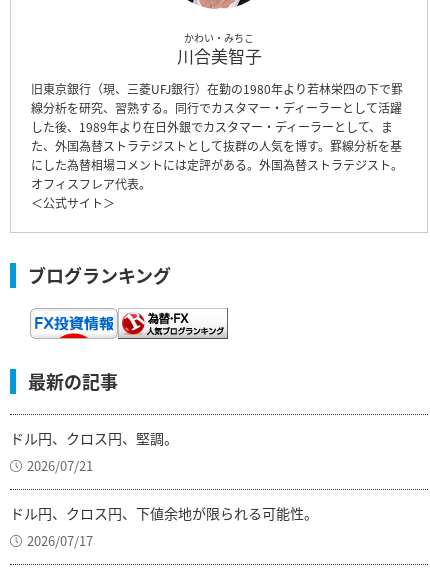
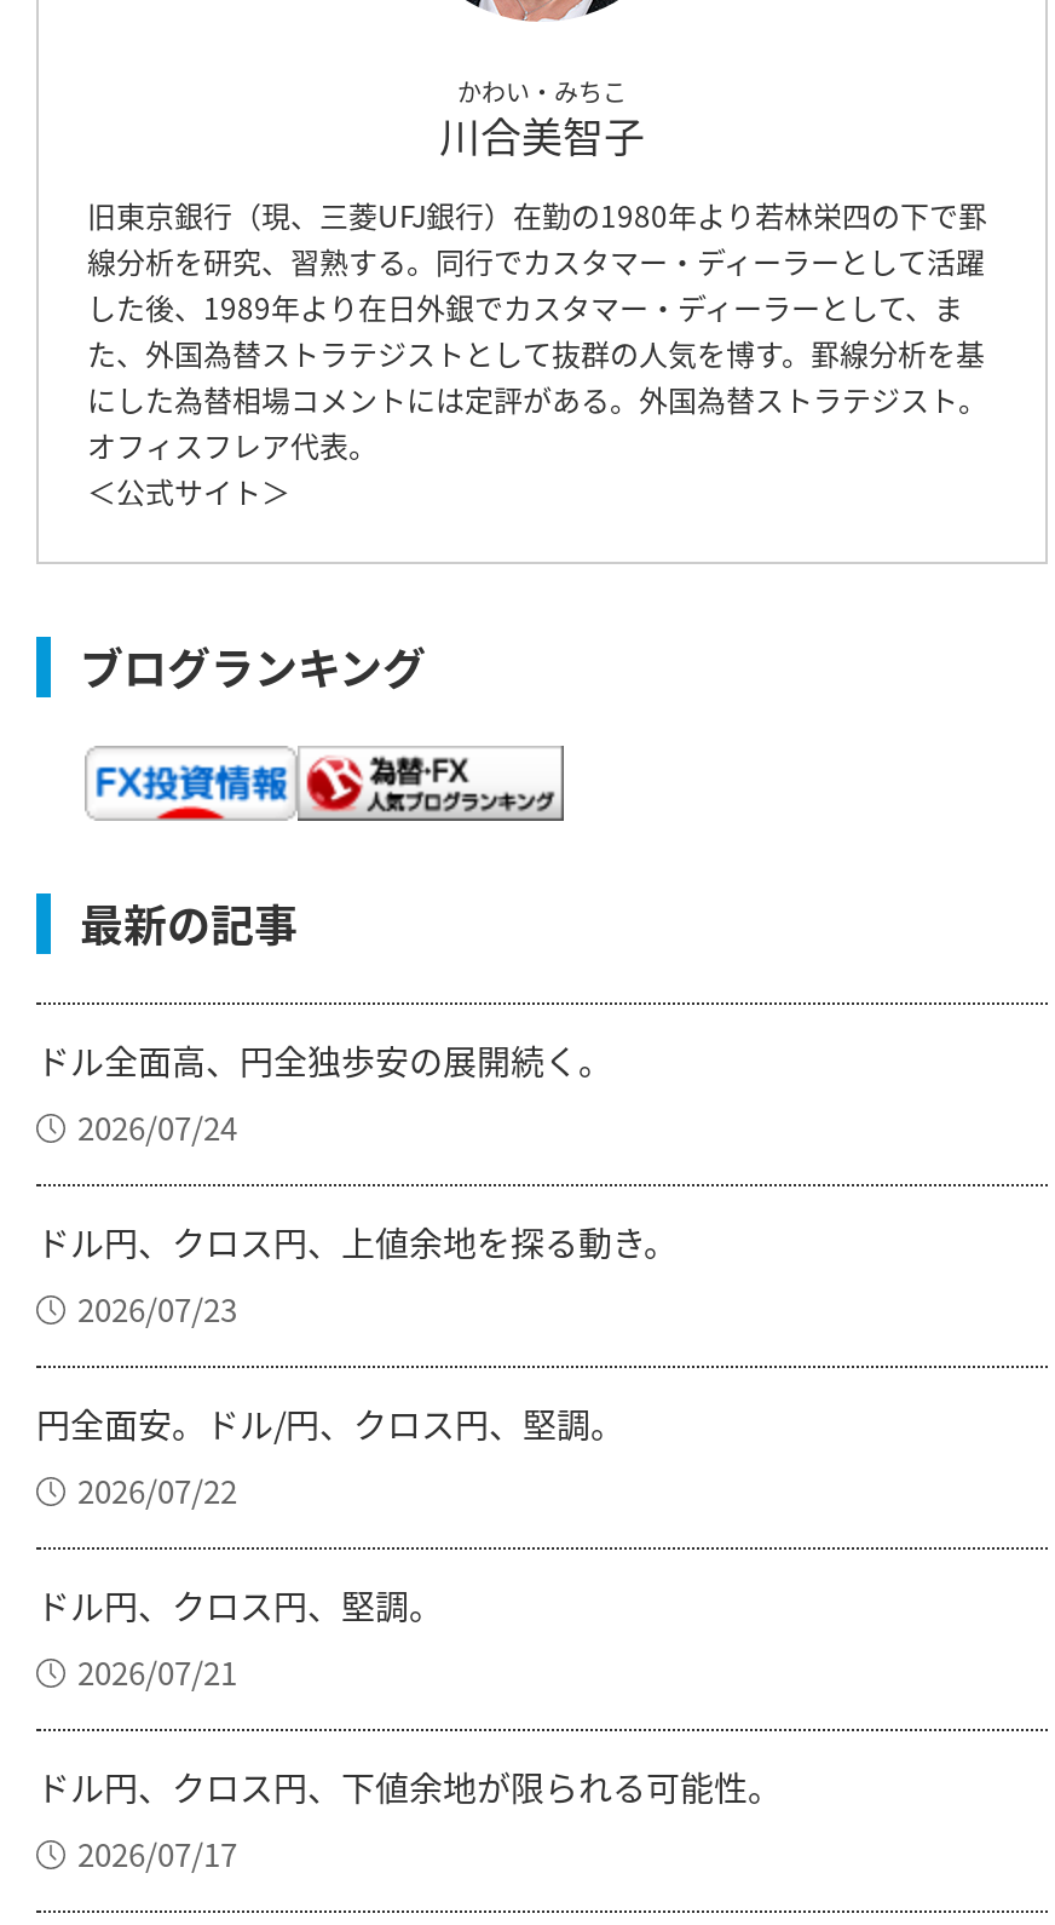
none -> [36,1038,678,1515] ドル全面高、円全独歩安の展開続く。 | 2026/07/24 | ドル円、クロス円、上値余地を探る動き。 | 2026/07/23 | 円全面安。ドル/円、クロス円、堅調。 | 2026/07/22

